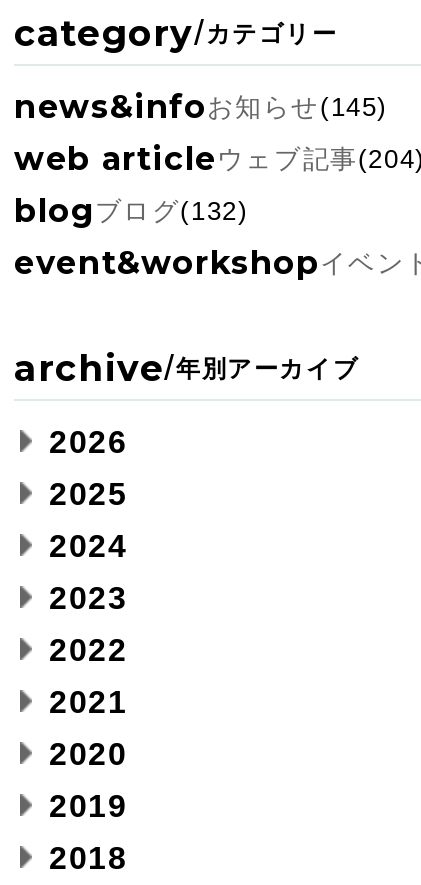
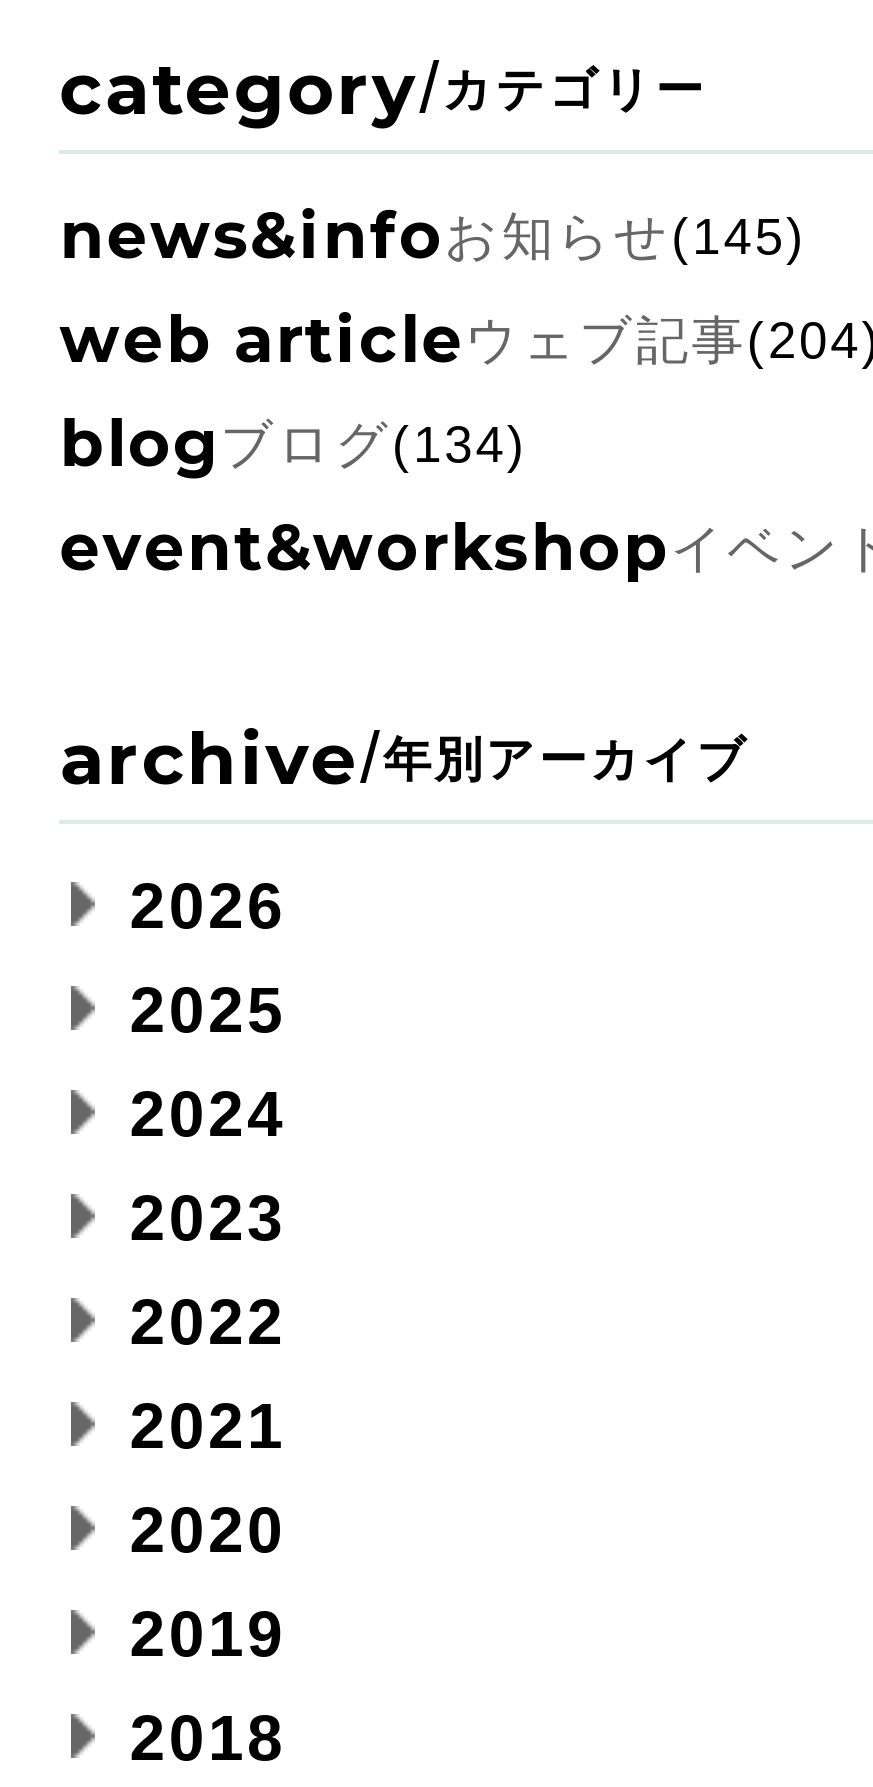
[14,191,248,230] blogブログ(132) -> [59,404,528,482] blogブログ(134)

